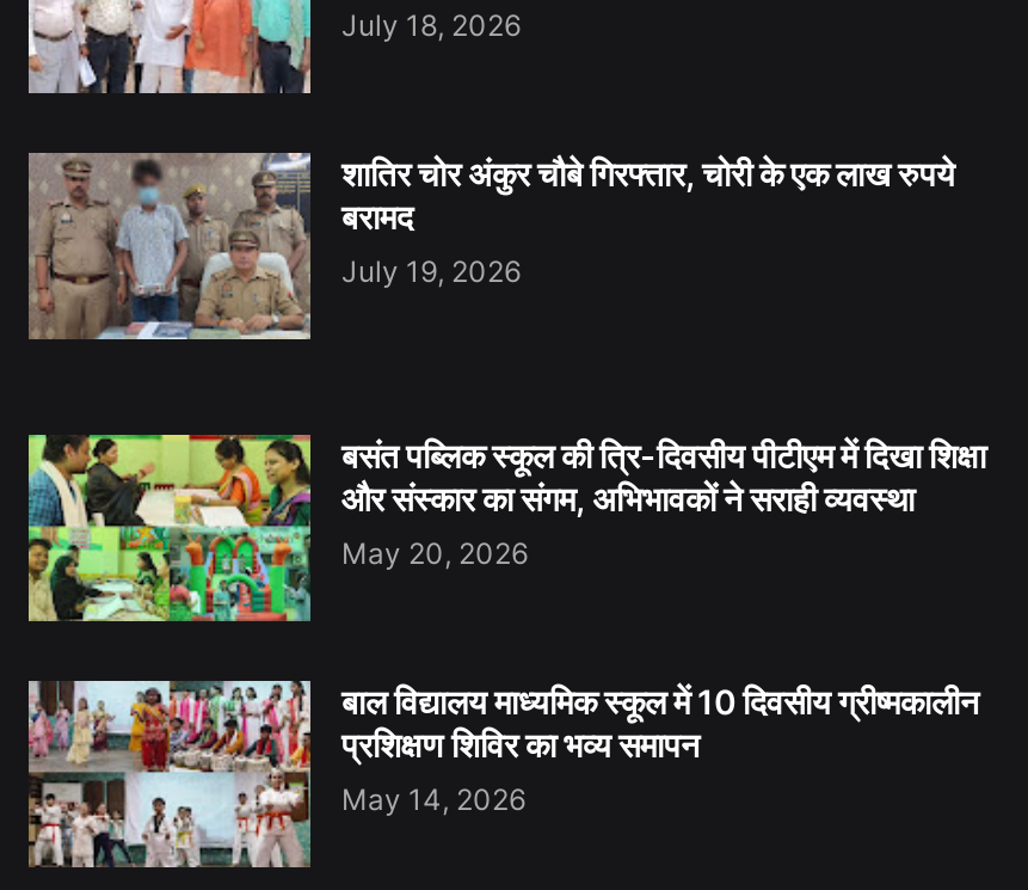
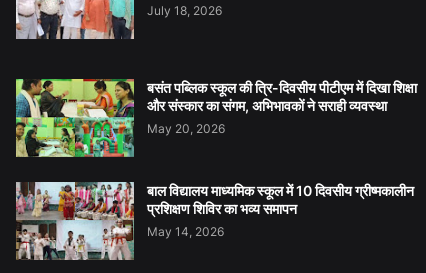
[26,151,955,342] [image] | शातिर चोर अंकुर चौबे गिरफ्तार, चोरी के एक लाख रुपये | बरामद | July 19, 2026 -> none

